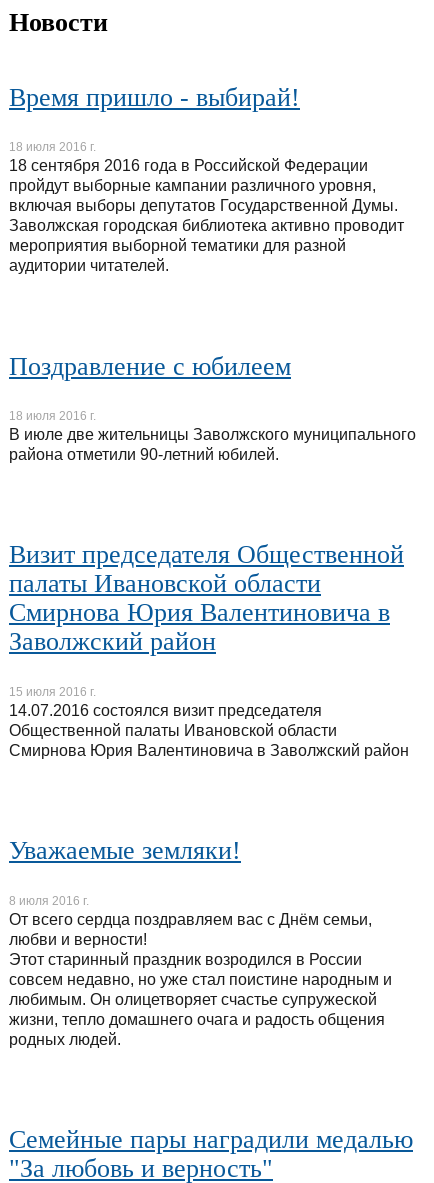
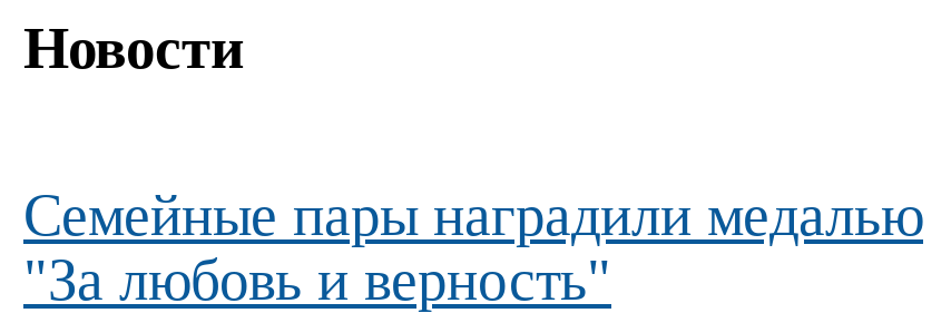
[9,82,404,274] Время пришло - выбирай! | 18 июля 2016 г. | 18 сентября 2016 года в Российской Федерации | пройдут выборные кампании различного уровня, | включая выборы депутатов Государственной Думы. | Заволжская городская библиотека активно проводит | мероприятия выборной тематики для разной | аудитории читателей. -> none
[9,351,416,463] Поздравление с юбилеем | 18 июля 2016 г. | В июле две жительницы Заволжского муниципального | района отметили 90-летний юбилей. -> none
[9,539,409,759] Визит председателя Общественной | палаты Ивановской области | Смирнова Юрия Валентиновича в | Заволжский район | 15 июля 2016 г. | 14.07.2016 состоялся визит председателя | Общественной палаты Ивановской области | Смирнова Юрия Валентиновича в Заволжский район -> none
[9,835,392,1048] Уважаемые земляки! | 8 июля 2016 г. | От всего сердца поздравляем вас с Днём семьи, | любви и верности! | Этот старинный праздник возродился в России | совсем недавно, но уже стал поистине народным и | любимым. Он олицетворяет счастье супружеской | жизни, тепло домашнего очага и радость общения | родных людей. -> none

